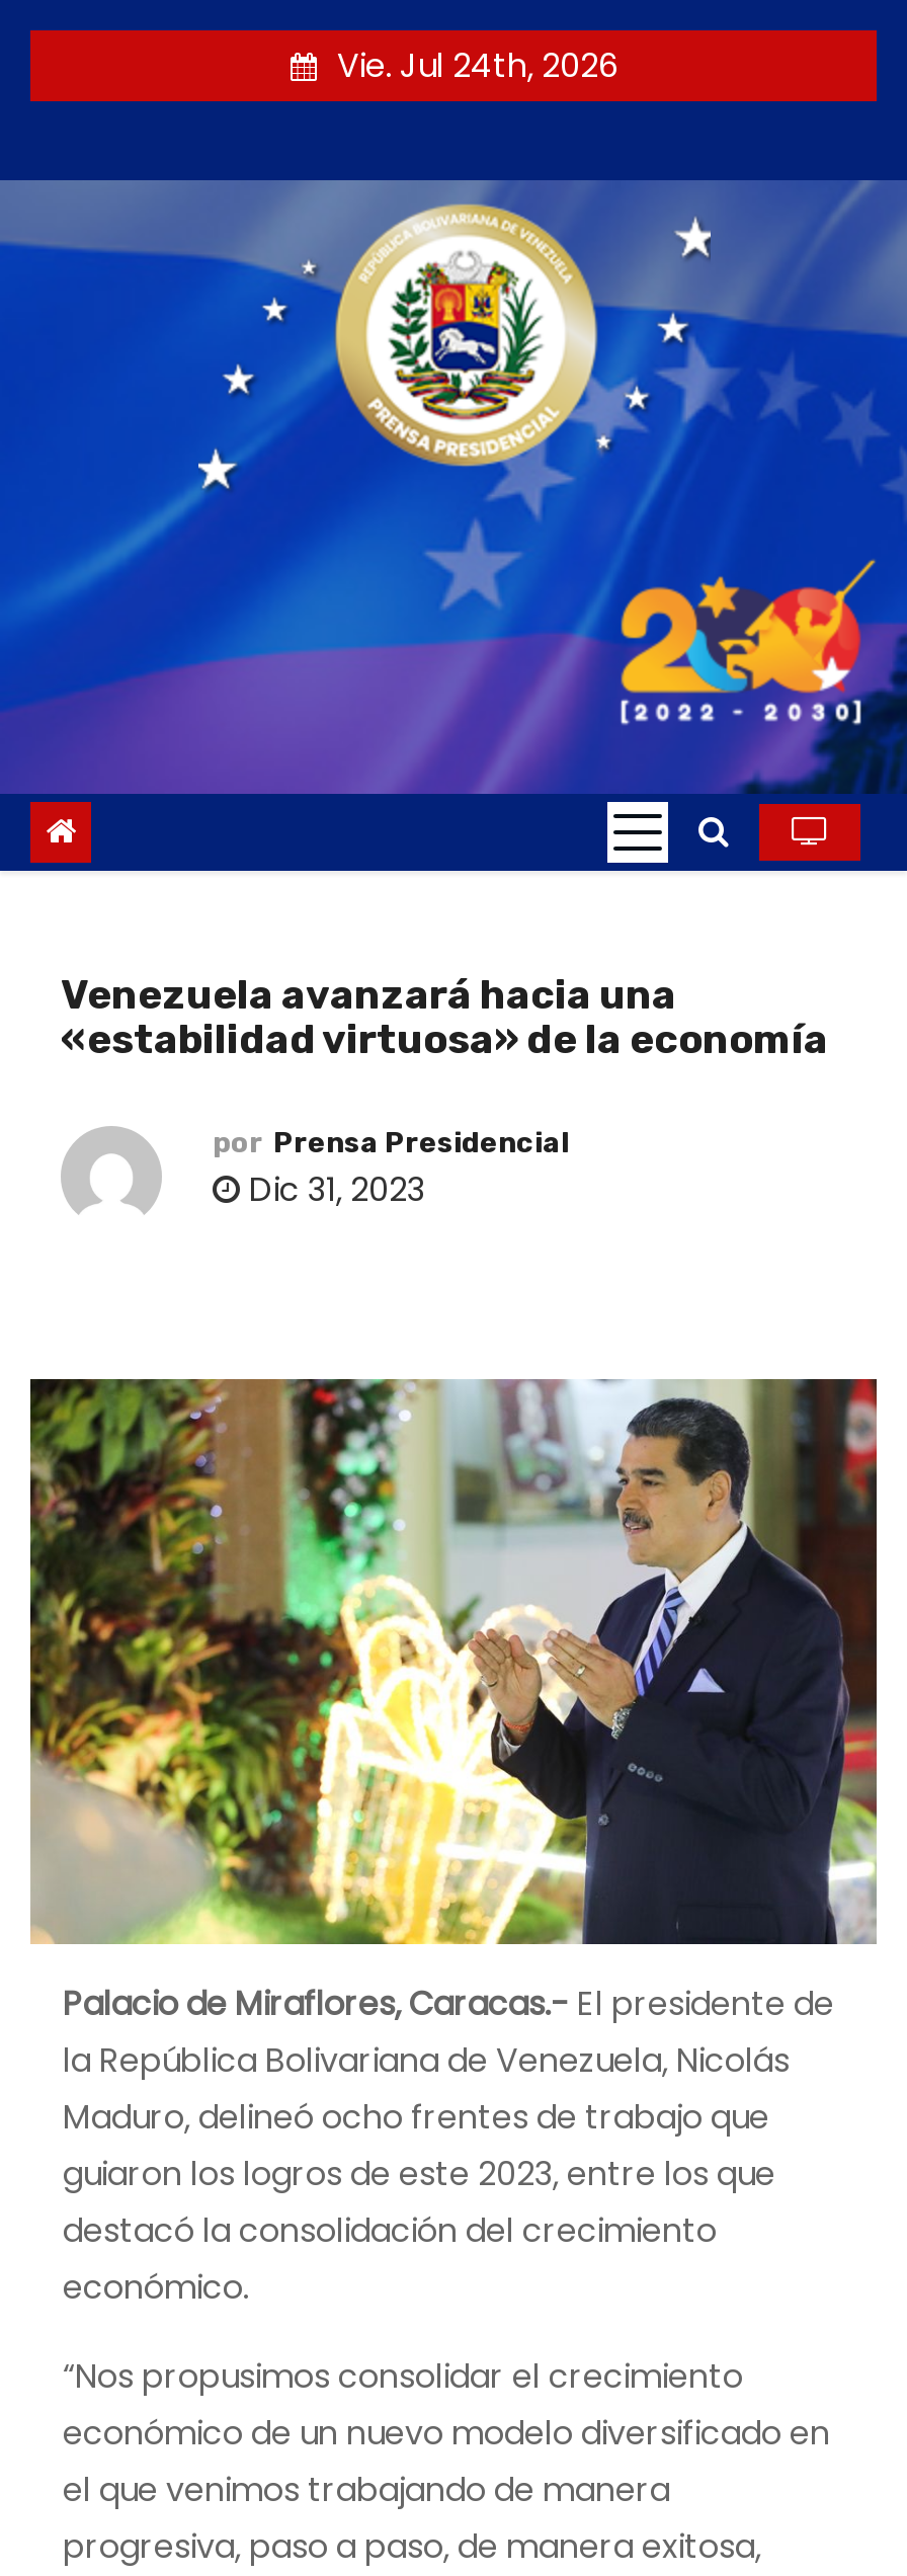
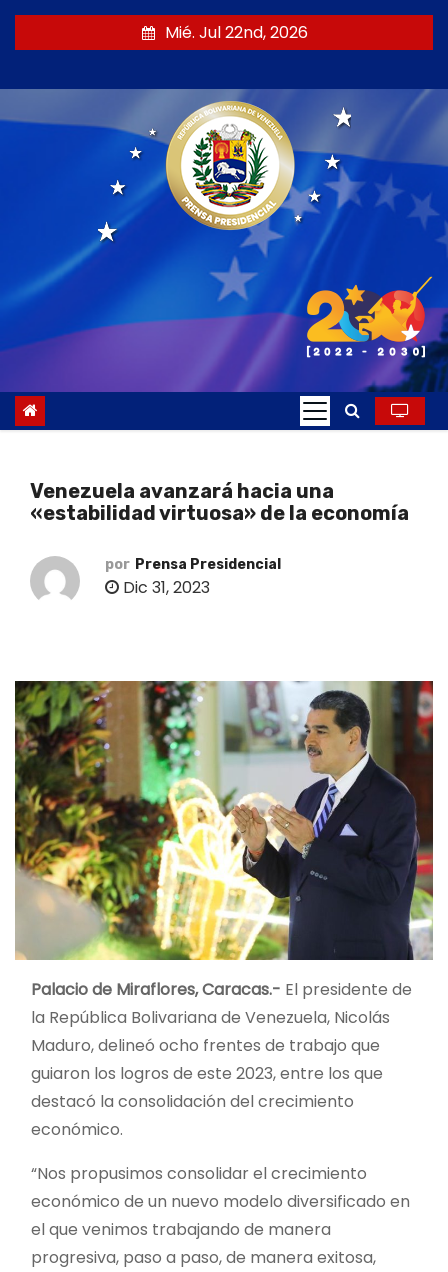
[337,43,619,89] Vie. Jul 24th, 2026 -> [164,21,307,44] Mié. Jul 22nd, 2026

